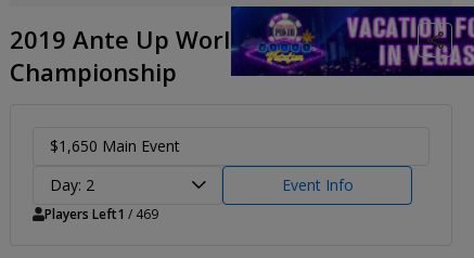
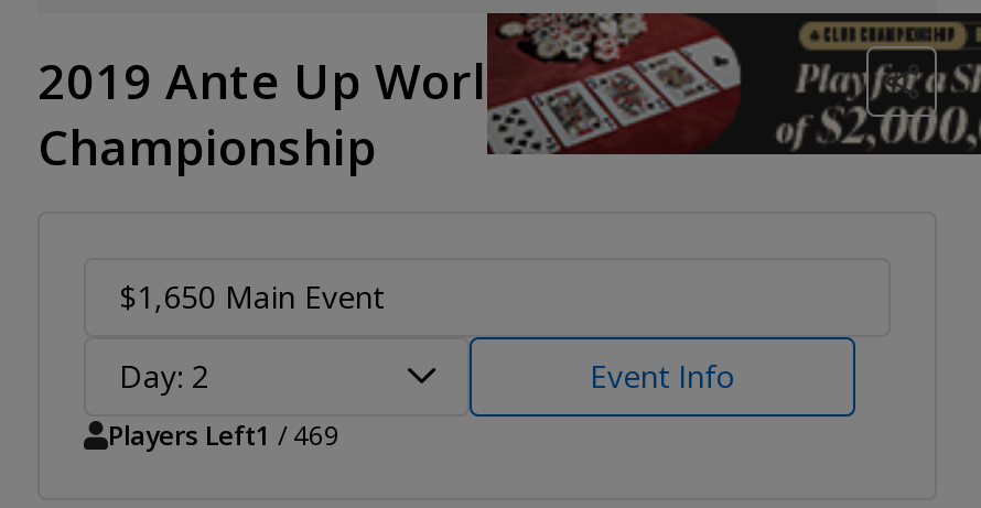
[230,5,471,76] [image] -> [485,11,974,156] [image]

